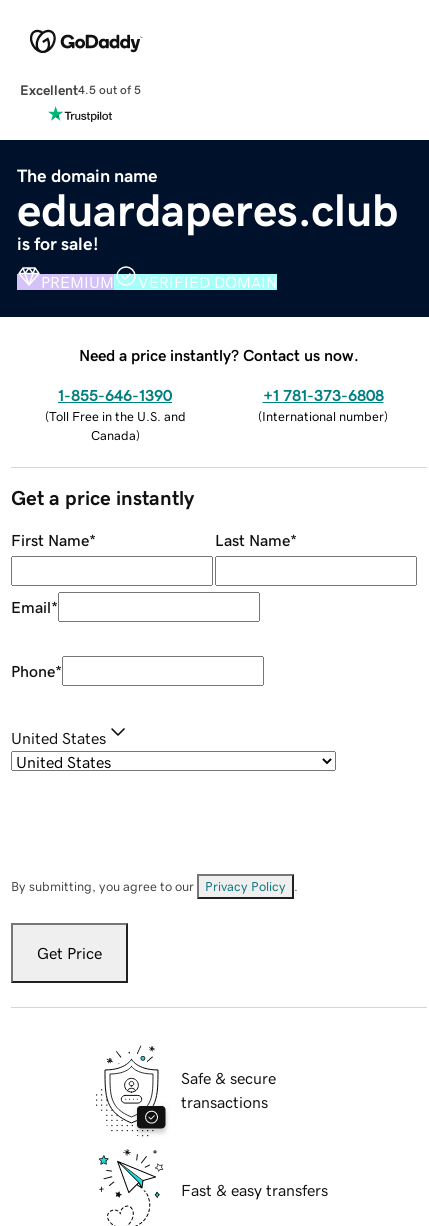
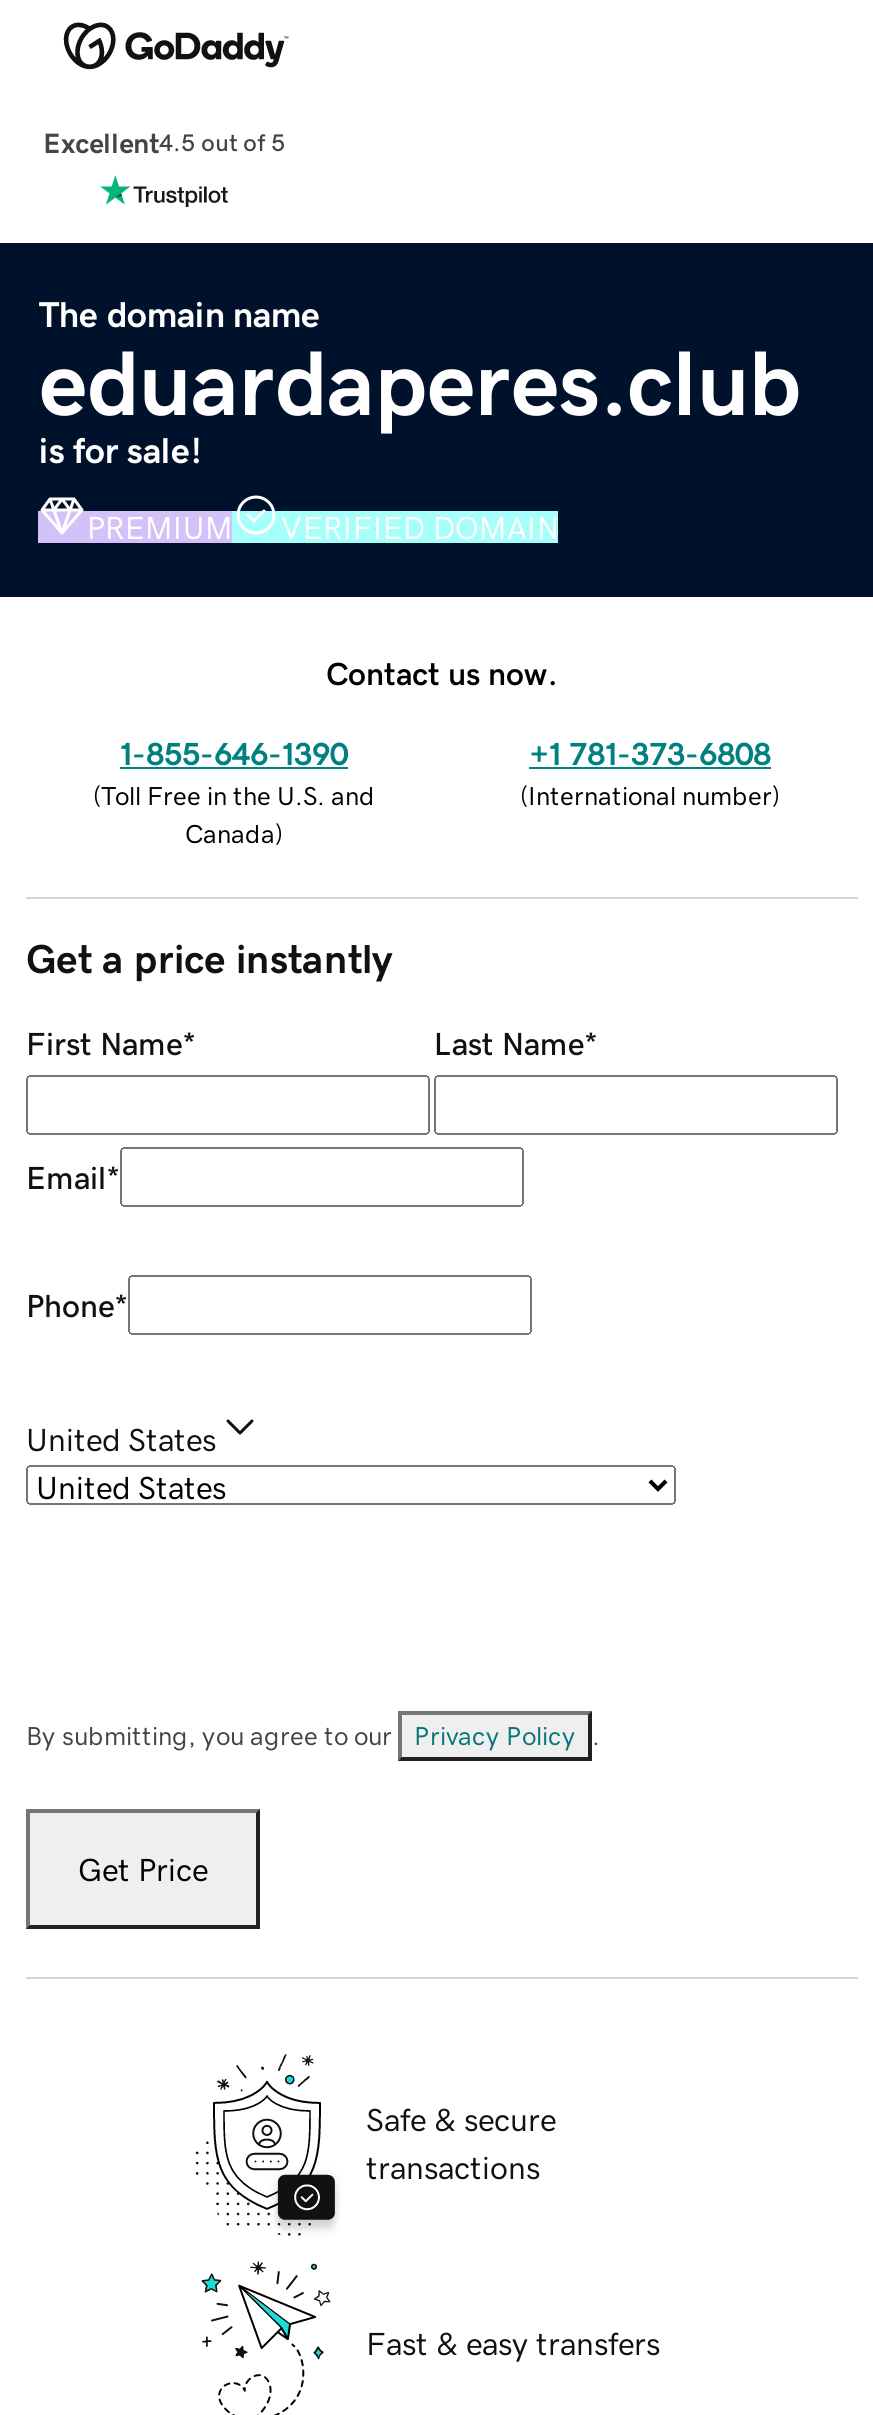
[79,347,359,363] Need a price instantly? Contact us now. -> [326,656,558,688] Contact us now.

